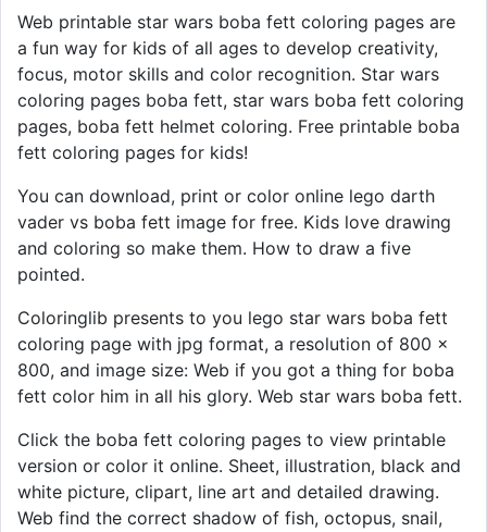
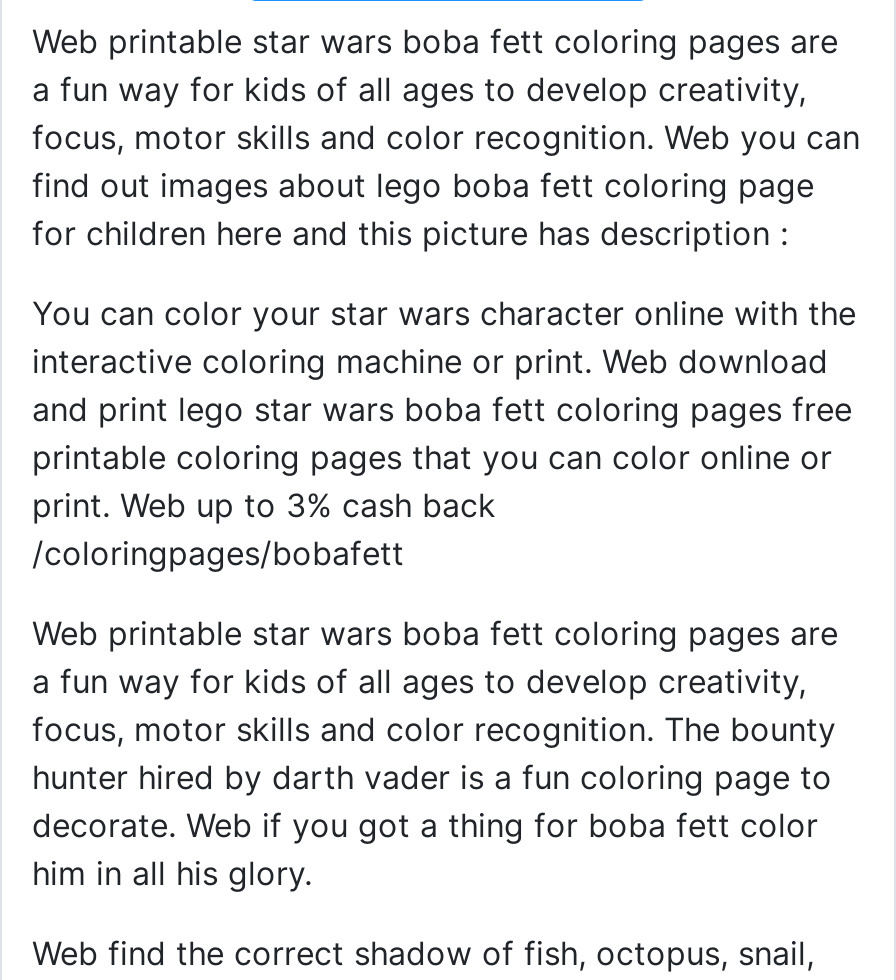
[17,63,464,502] focus, motor skills and color recognition. Star wars | coloring pages boba fett, star wars boba fett coloring | pages, boba fett helmet coloring. Free printable boba | fett coloring pages for kids! | You can download, print or color online lego darth | vader vs boba fett image for free. Kids love drawing | and coloring so make them. How to draw a five | pointed. | Coloringlib presents to you lego star wars boba fett | coloring page with jpg format, a resolution of 800 × | 800, and image size: Web if you got a thing for boba | fett color him in all his glory. Web star wars boba fett. | Click the boba fett coloring pages to view printable | version or color it online. Sheet, illustration, black and | white picture, clipart, line art and detailed drawing. -> [32,117,860,893] focus, motor skills and color recognition. Web you can | find out images about lego boba fett coloring page | for children here and this picture has description : | You can color your star wars character online with the | interactive coloring machine or print. Web download | and print lego star wars boba fett coloring pages free | printable coloring pages that you can color online or | print. Web up to 3% cash back | /coloringpages/bobafett | Web printable star wars boba fett coloring pages are | a fun way for kids of all ages to develop creativity, | focus, motor skills and color recognition. The bounty | hunter hired by darth vader is a fun coloring page to | decorate. Web if you got a thing for boba fett color | him in all his glory.

